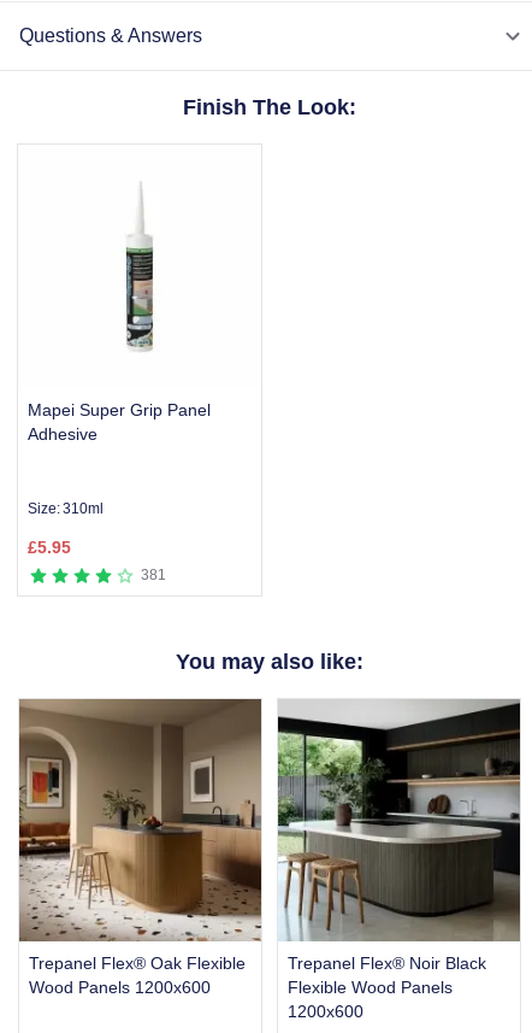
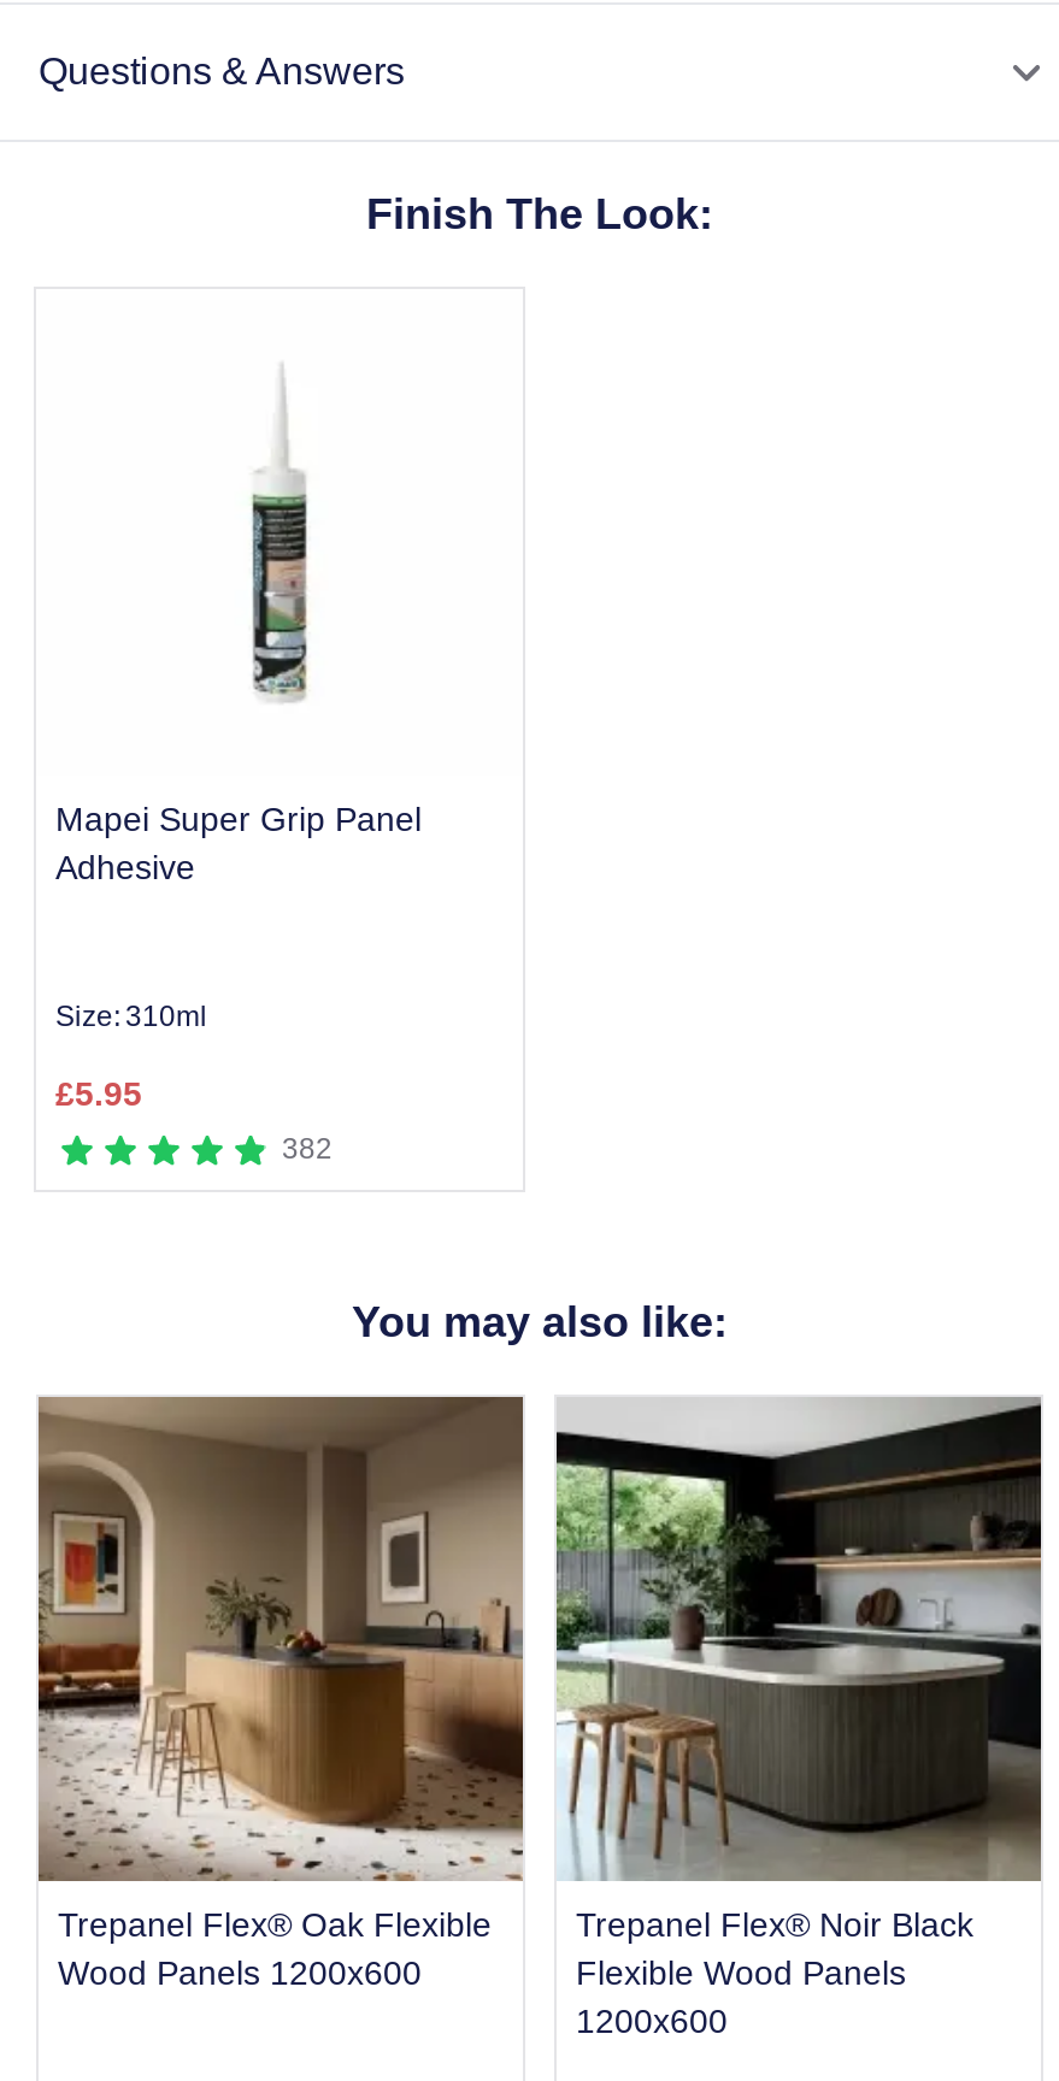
[141,567,166,583] 381 -> [282,1132,333,1166] 382

